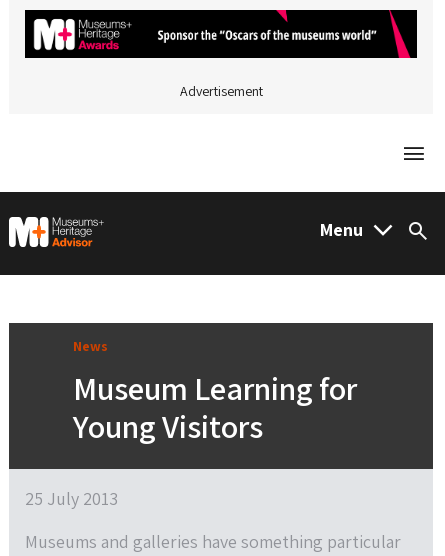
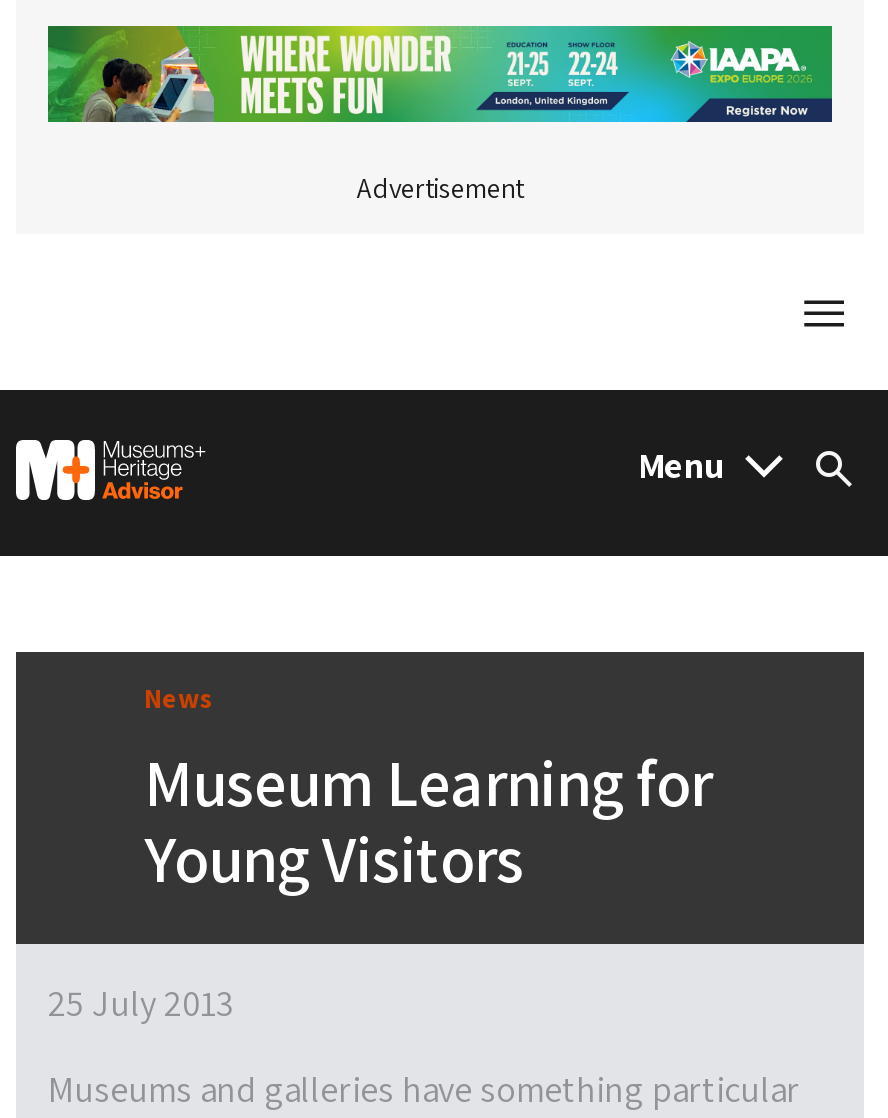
[24,9,418,59] [image] -> [46,24,834,124] [image]

